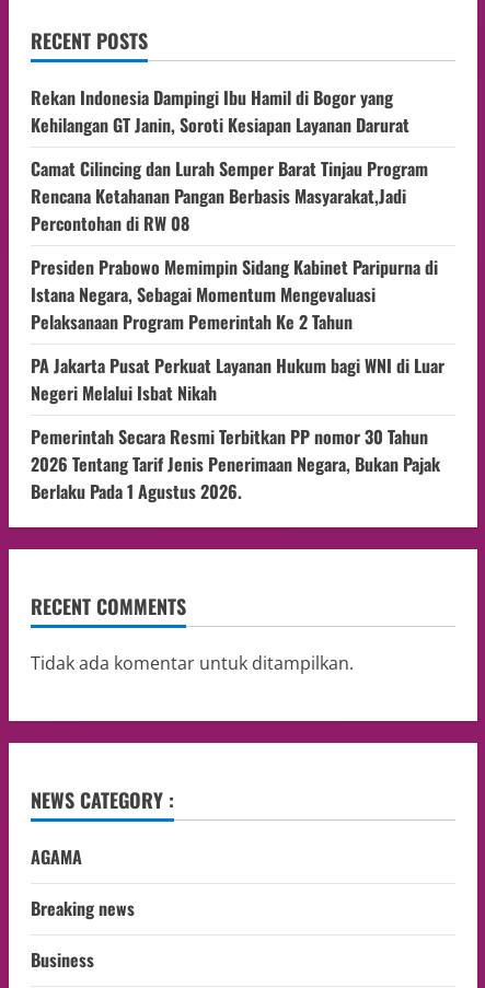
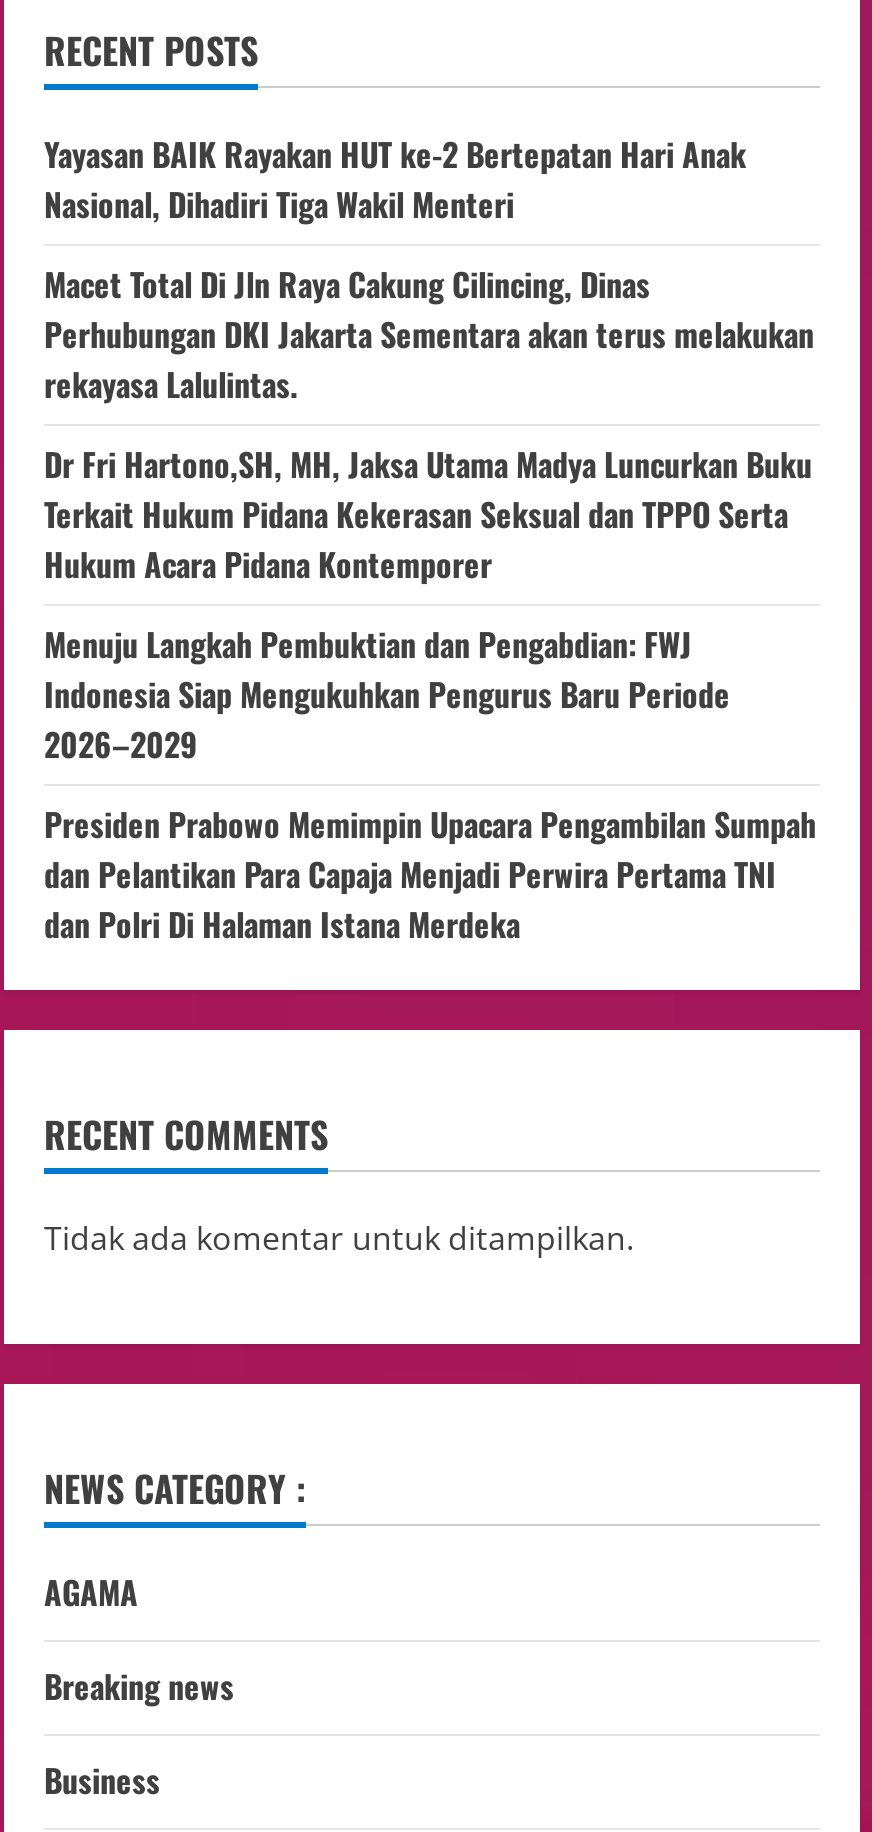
[31,84,409,138] Rekan Indonesia Dampingi Ibu Hamil di Bogor yang | Kehilangan GT Janin, Soroti Kesiapan Layanan Darurat -> [44,129,746,227] Yayasan BAIK Rayakan HUT ke-2 Bertepatan Hari Anak | Nasional, Dihadiri Tiga Wakil Menteri
[31,155,428,236] Camat Cilincing dan Lurah Semper Barat Tinjau Program | Rencana Ketahanan Pangan Berbasis Masyarakat,Jadi | Percontohan di RW 08 -> [44,259,814,407] Macet Total Di Jln Raya Cakung Cilincing, Dinas | Perhubungan DKI Jakarta Sementara akan terus melakukan | rekayasa Lalulintas.
[31,254,438,334] Presiden Prabowo Memimpin Sidang Kabinet Paripurna di | Istana Negara, Sebagai Momentum Mengevaluasi | Pelaksanaan Program Pemerintah Ke 2 Tahun -> [44,439,812,587] Dr Fri Hartono,SH, MH, Jaksa Utama Madya Luncurkan Buku | Terkait Hukum Pidana Kekerasan Seksual dan TPPO Serta | Hukum Acara Pidana Kontemporer
[31,352,444,406] PA Jakarta Pusat Perkuat Layanan Hukum bagi WNI di Luar | Negeri Melalui Isbat Nikah -> [44,619,730,767] Menuju Langkah Pembuktian dan Pengabdian: FWJ | Indonesia Siap Mengukuhkan Pengurus Baru Periode | 2026–2029
[31,423,440,504] Pemerintah Secara Resmi Terbitkan PP nomor 30 Tahun | 2026 Tentang Tarif Jenis Penerimaan Negara, Bukan Pajak | Berlaku Pada 1 Agustus 2026. -> [44,799,816,947] Presiden Prabowo Memimpin Upacara Pengambilan Sumpah | dan Pelantikan Para Capaja Menjadi Perwira Pertama TNI | dan Polri Di Halaman Istana Merdeka

